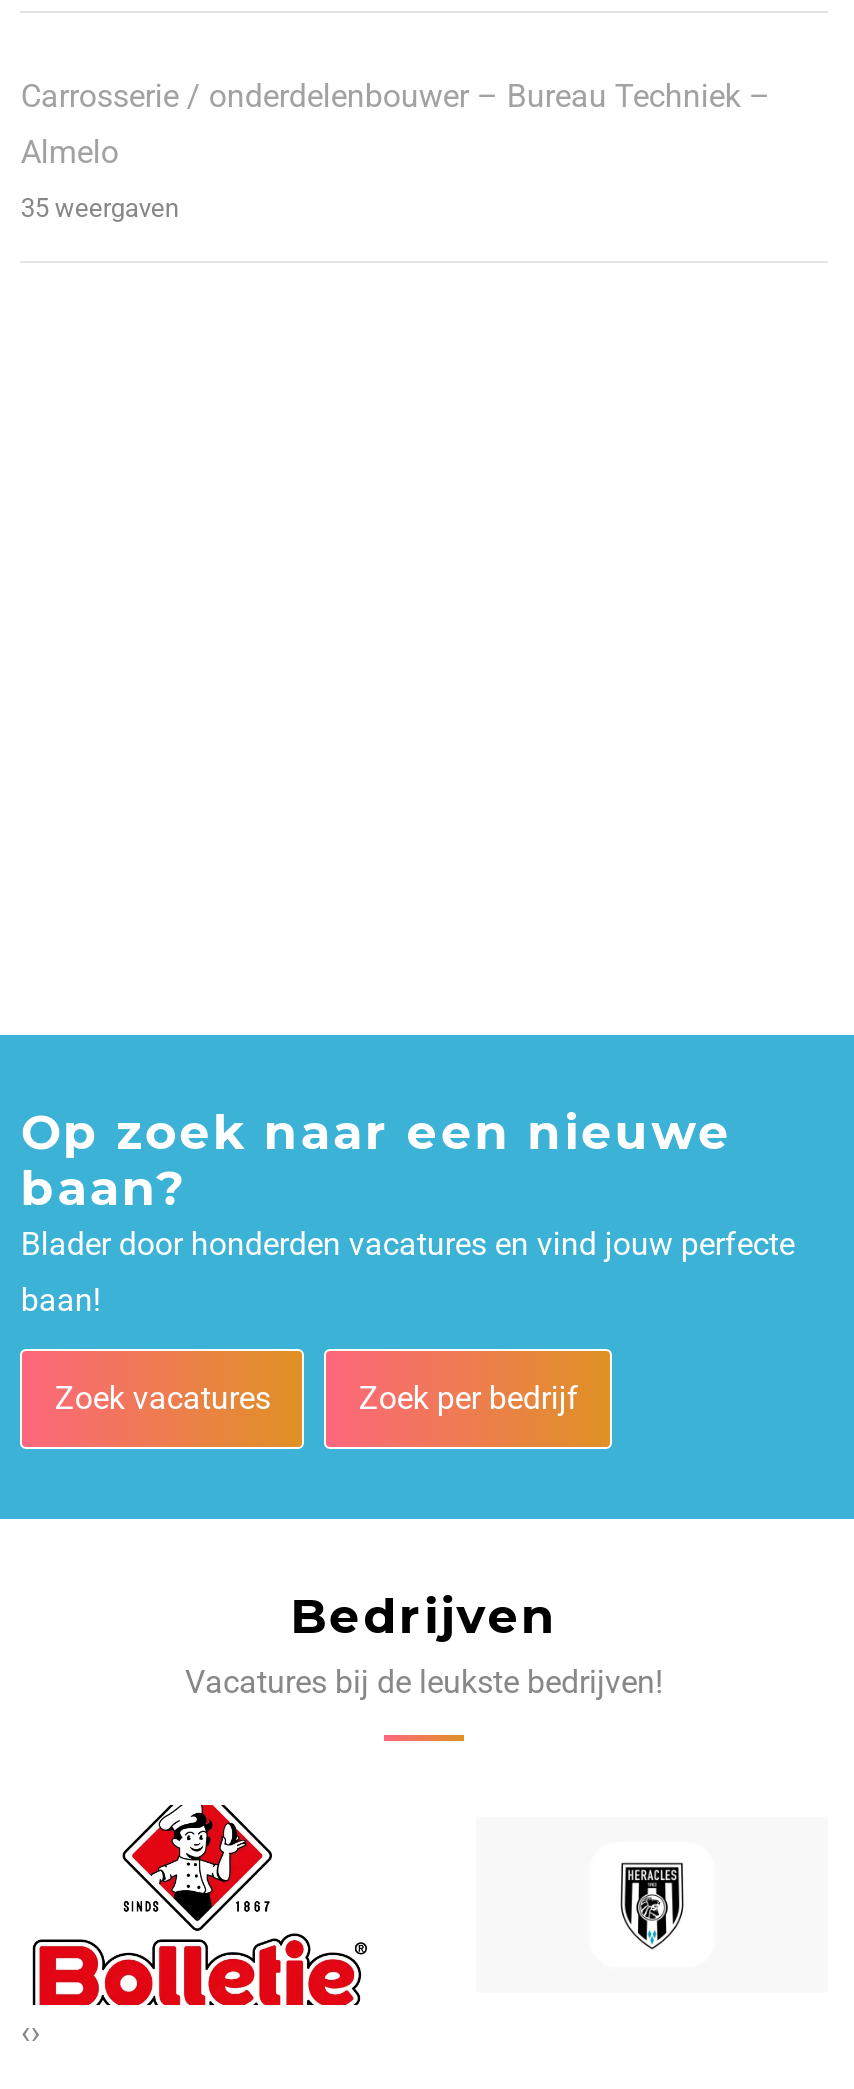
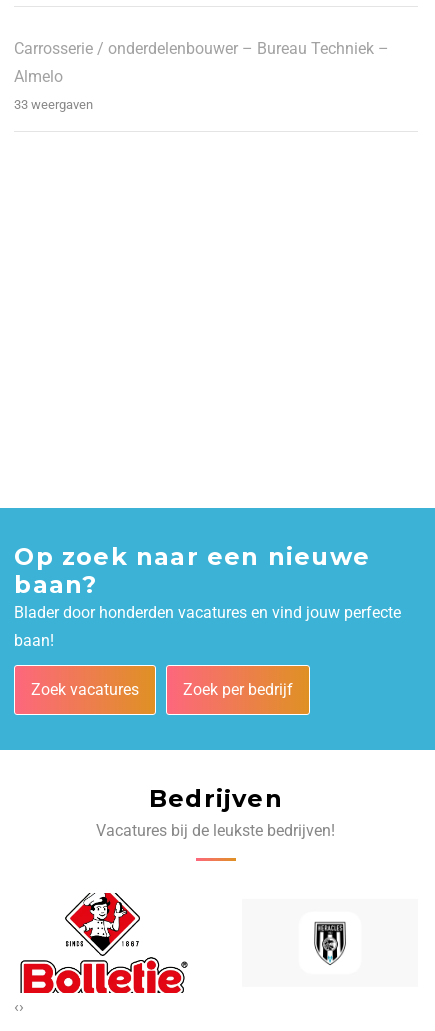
[21,192,179,222] 35 weergaven -> [14,97,93,112] 33 weergaven

